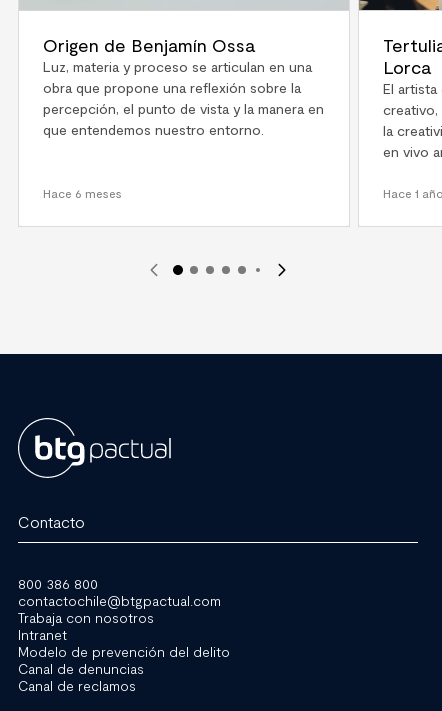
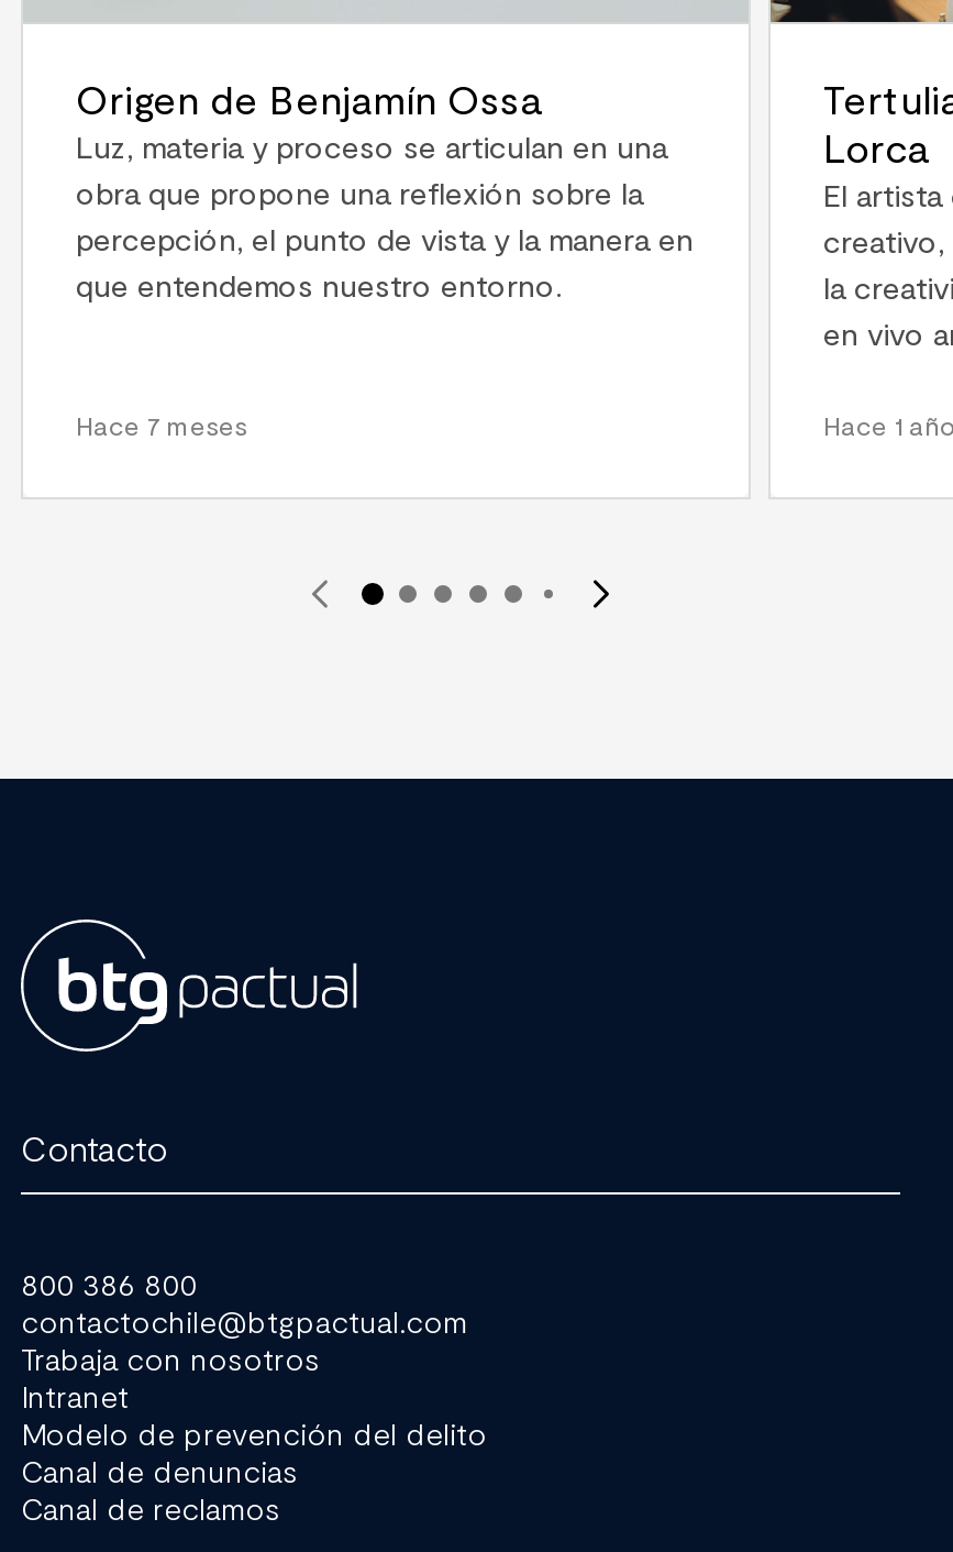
[43,186,122,200] Hace 6 meses -> [76,408,247,439] Hace 7 meses

